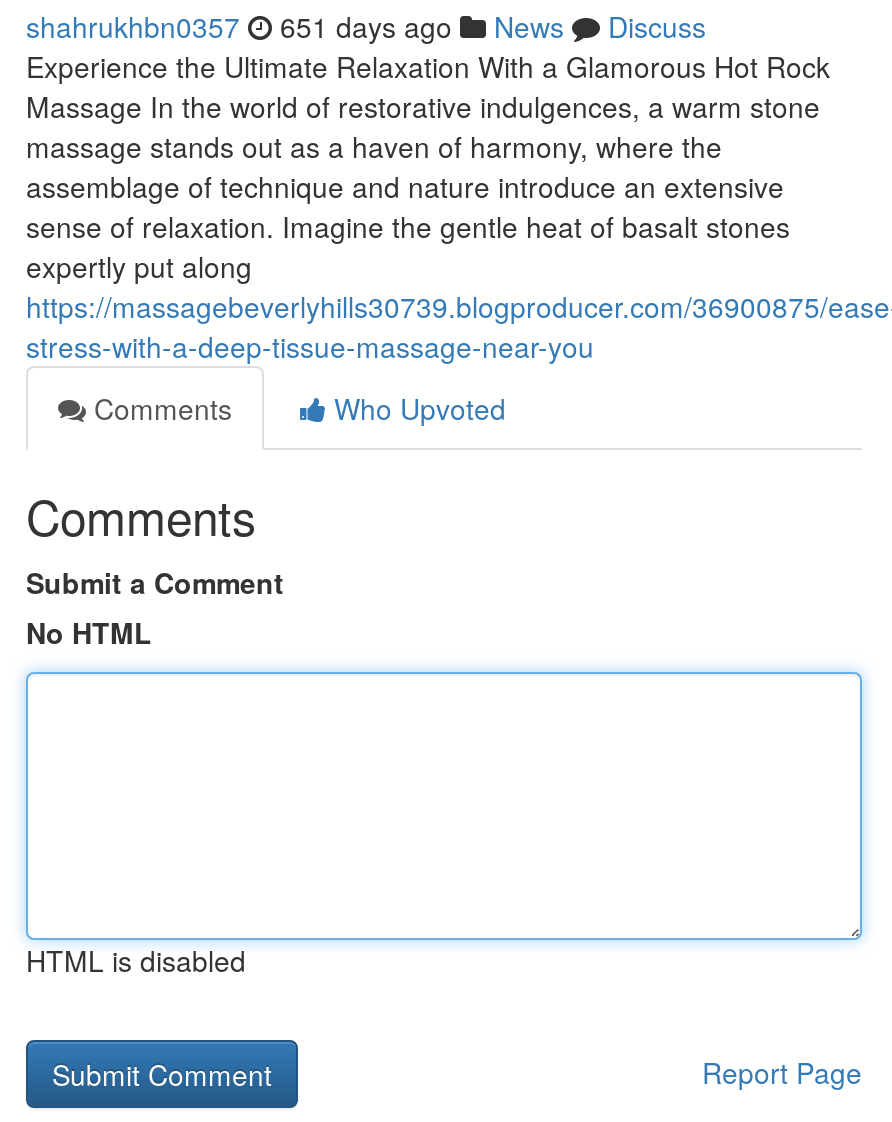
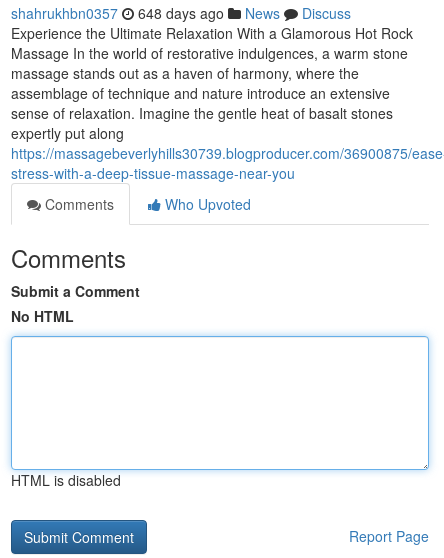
[26,6,706,46] shahrukhbn0357 651 days ago News Discuss -> [11,3,351,23] shahrukhbn0357 648 days ago News Discuss

